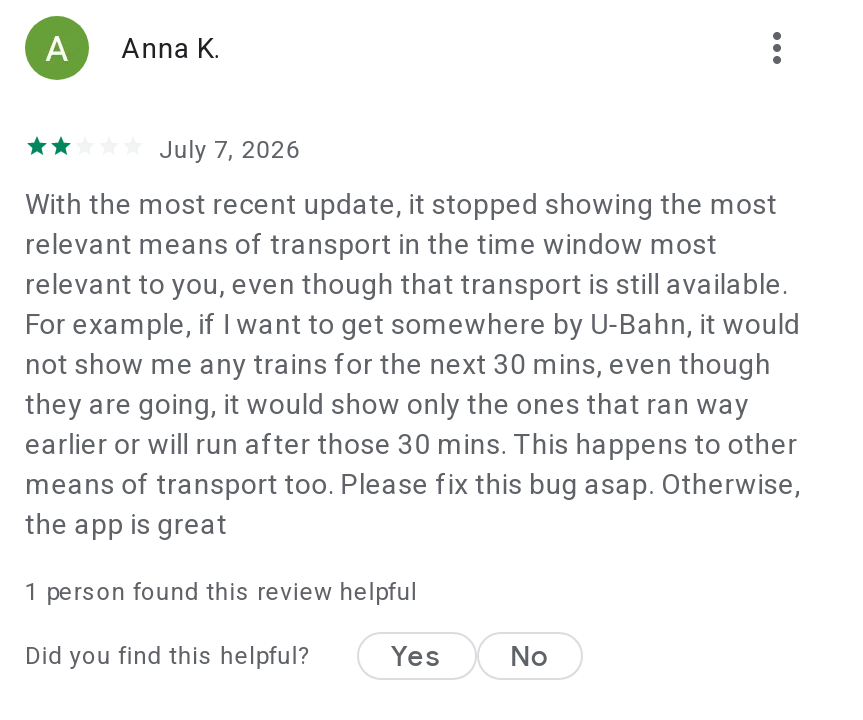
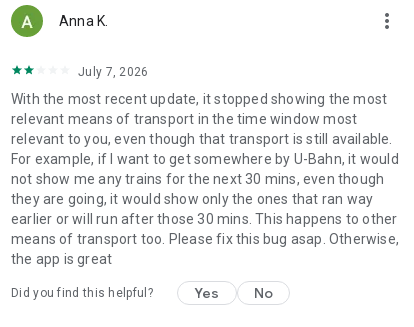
[25,578,417,606] 1 person found this review helpful -> none

